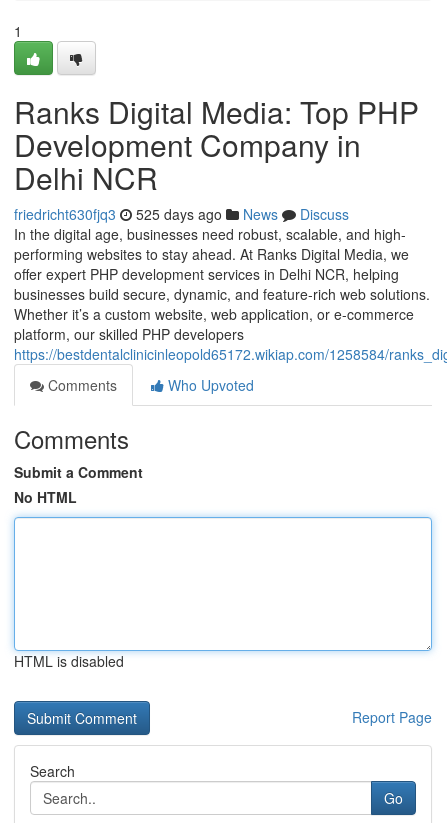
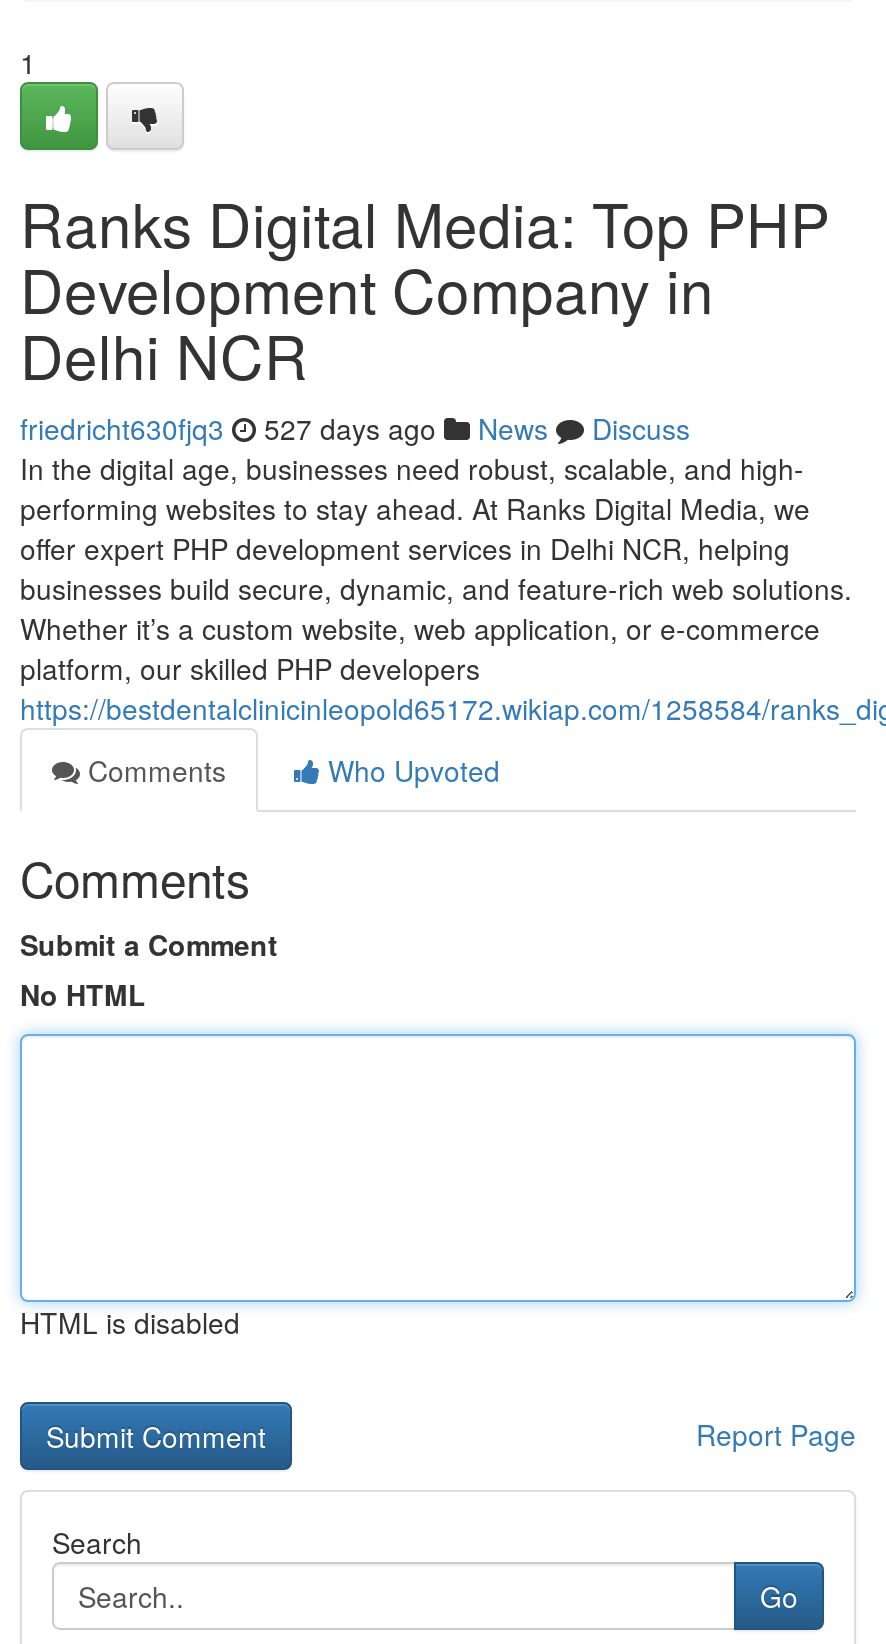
[14,204,349,224] friedricht630fjq3 525 days ago News Discuss -> [20,408,690,448] friedricht630fjq3 527 days ago News Discuss

